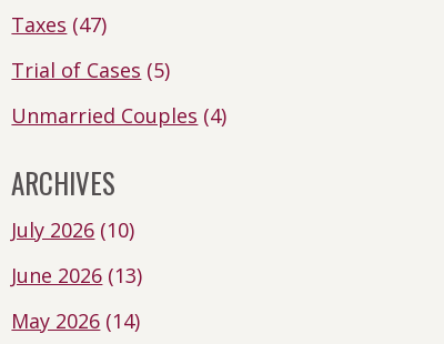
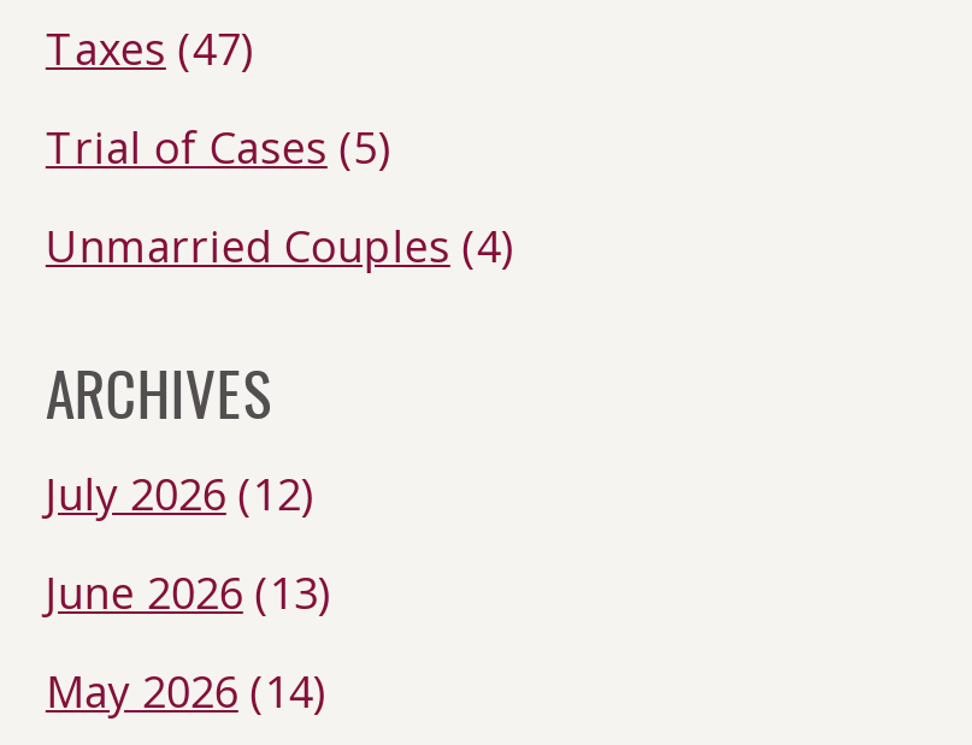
[12,216,135,243] July 2026 (10) -> [46,465,313,522] July 2026 (12)

